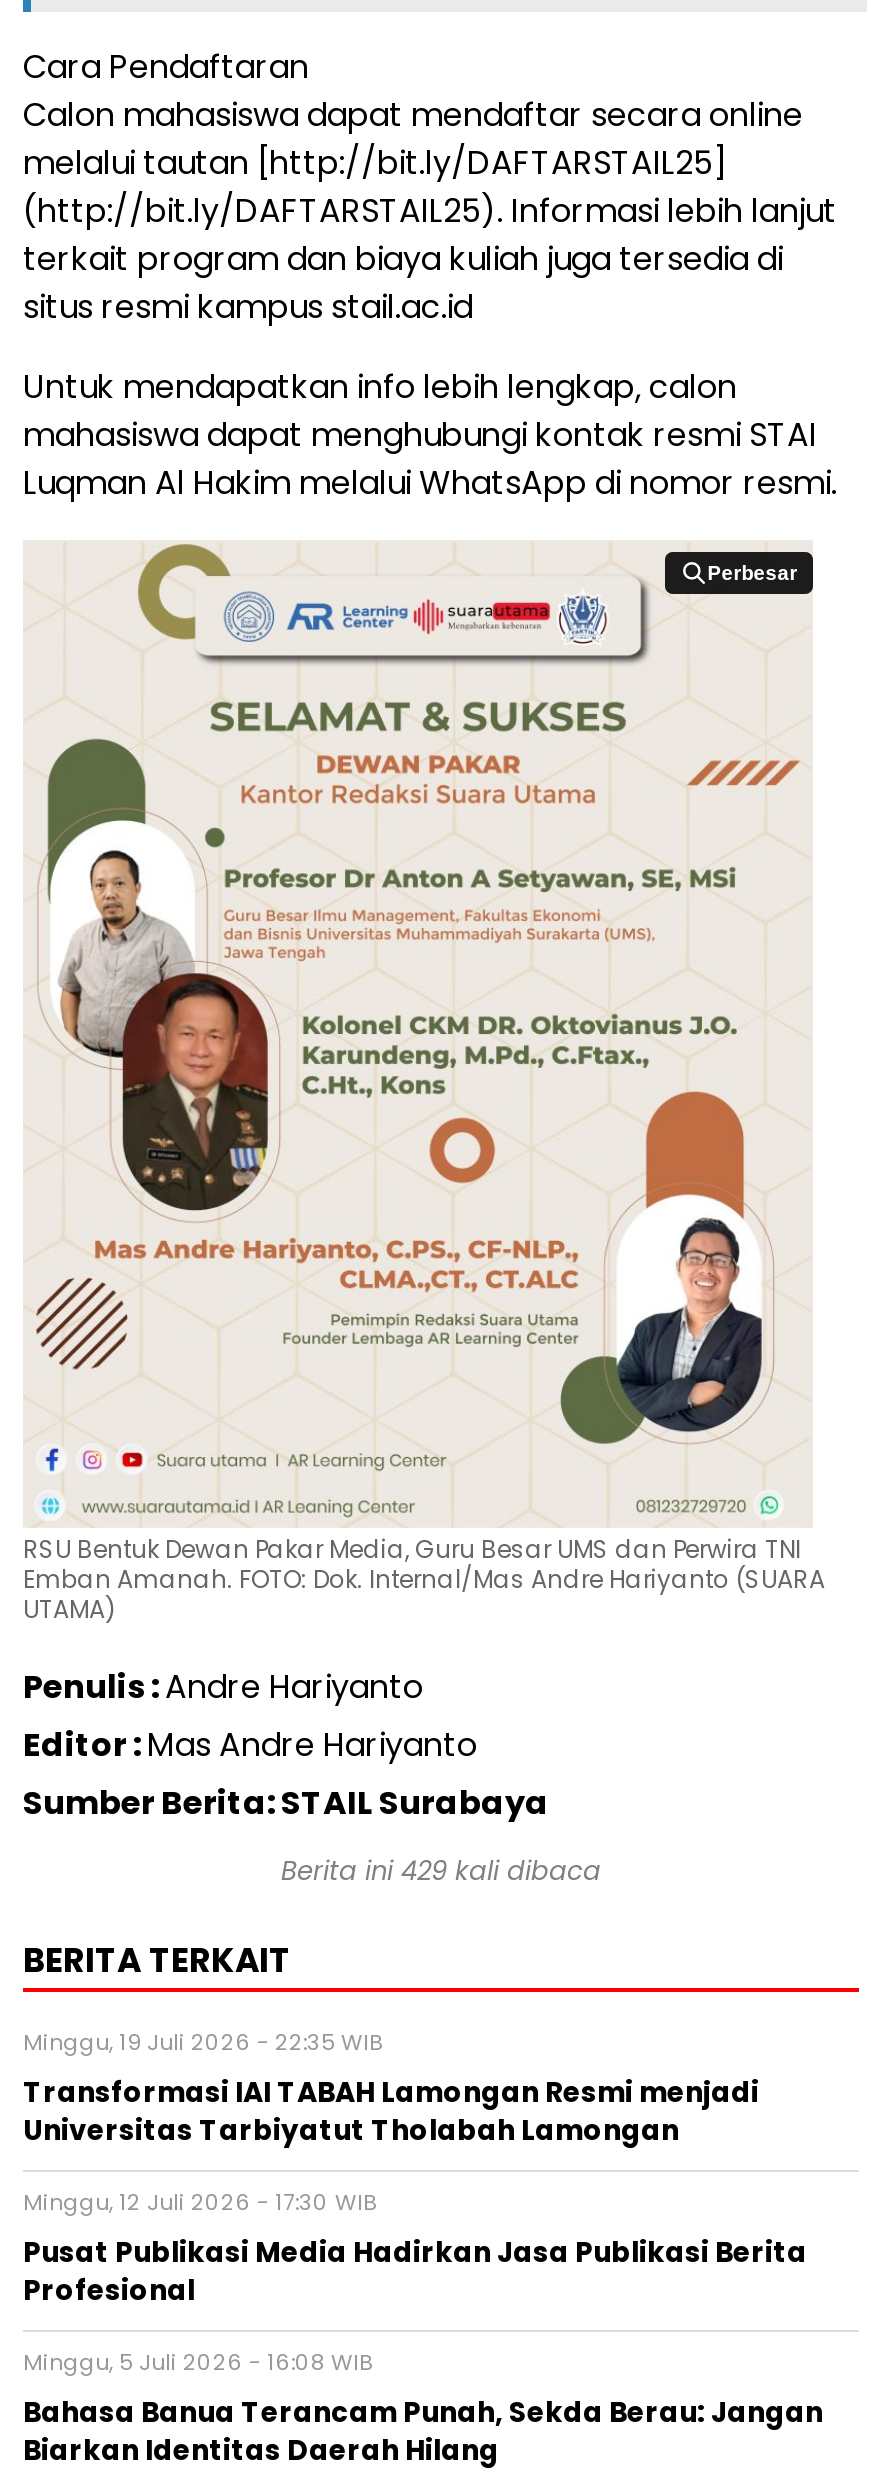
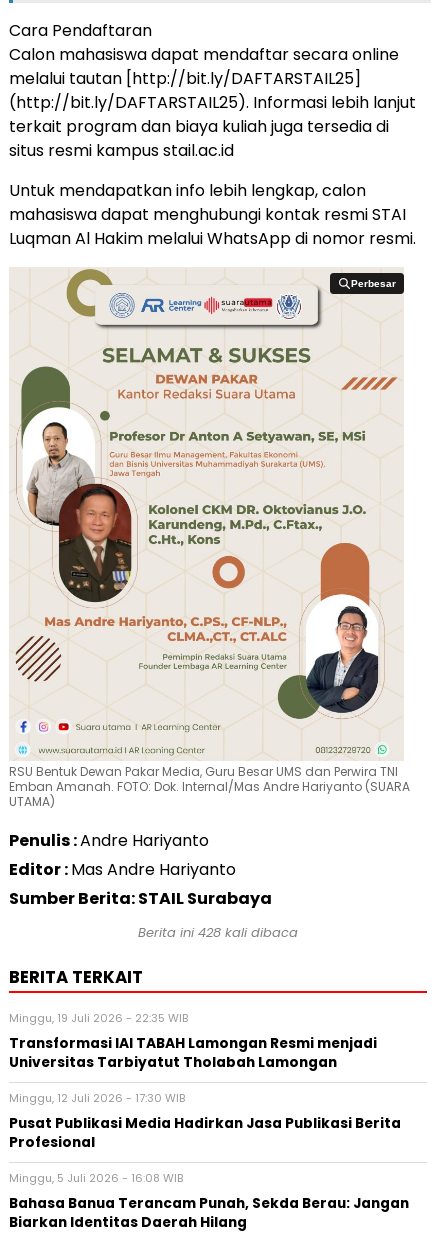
[281,1852,601,1890] Berita ini 429 kali dibaca -> [138,923,298,942] Berita ini 428 kali dibaca

